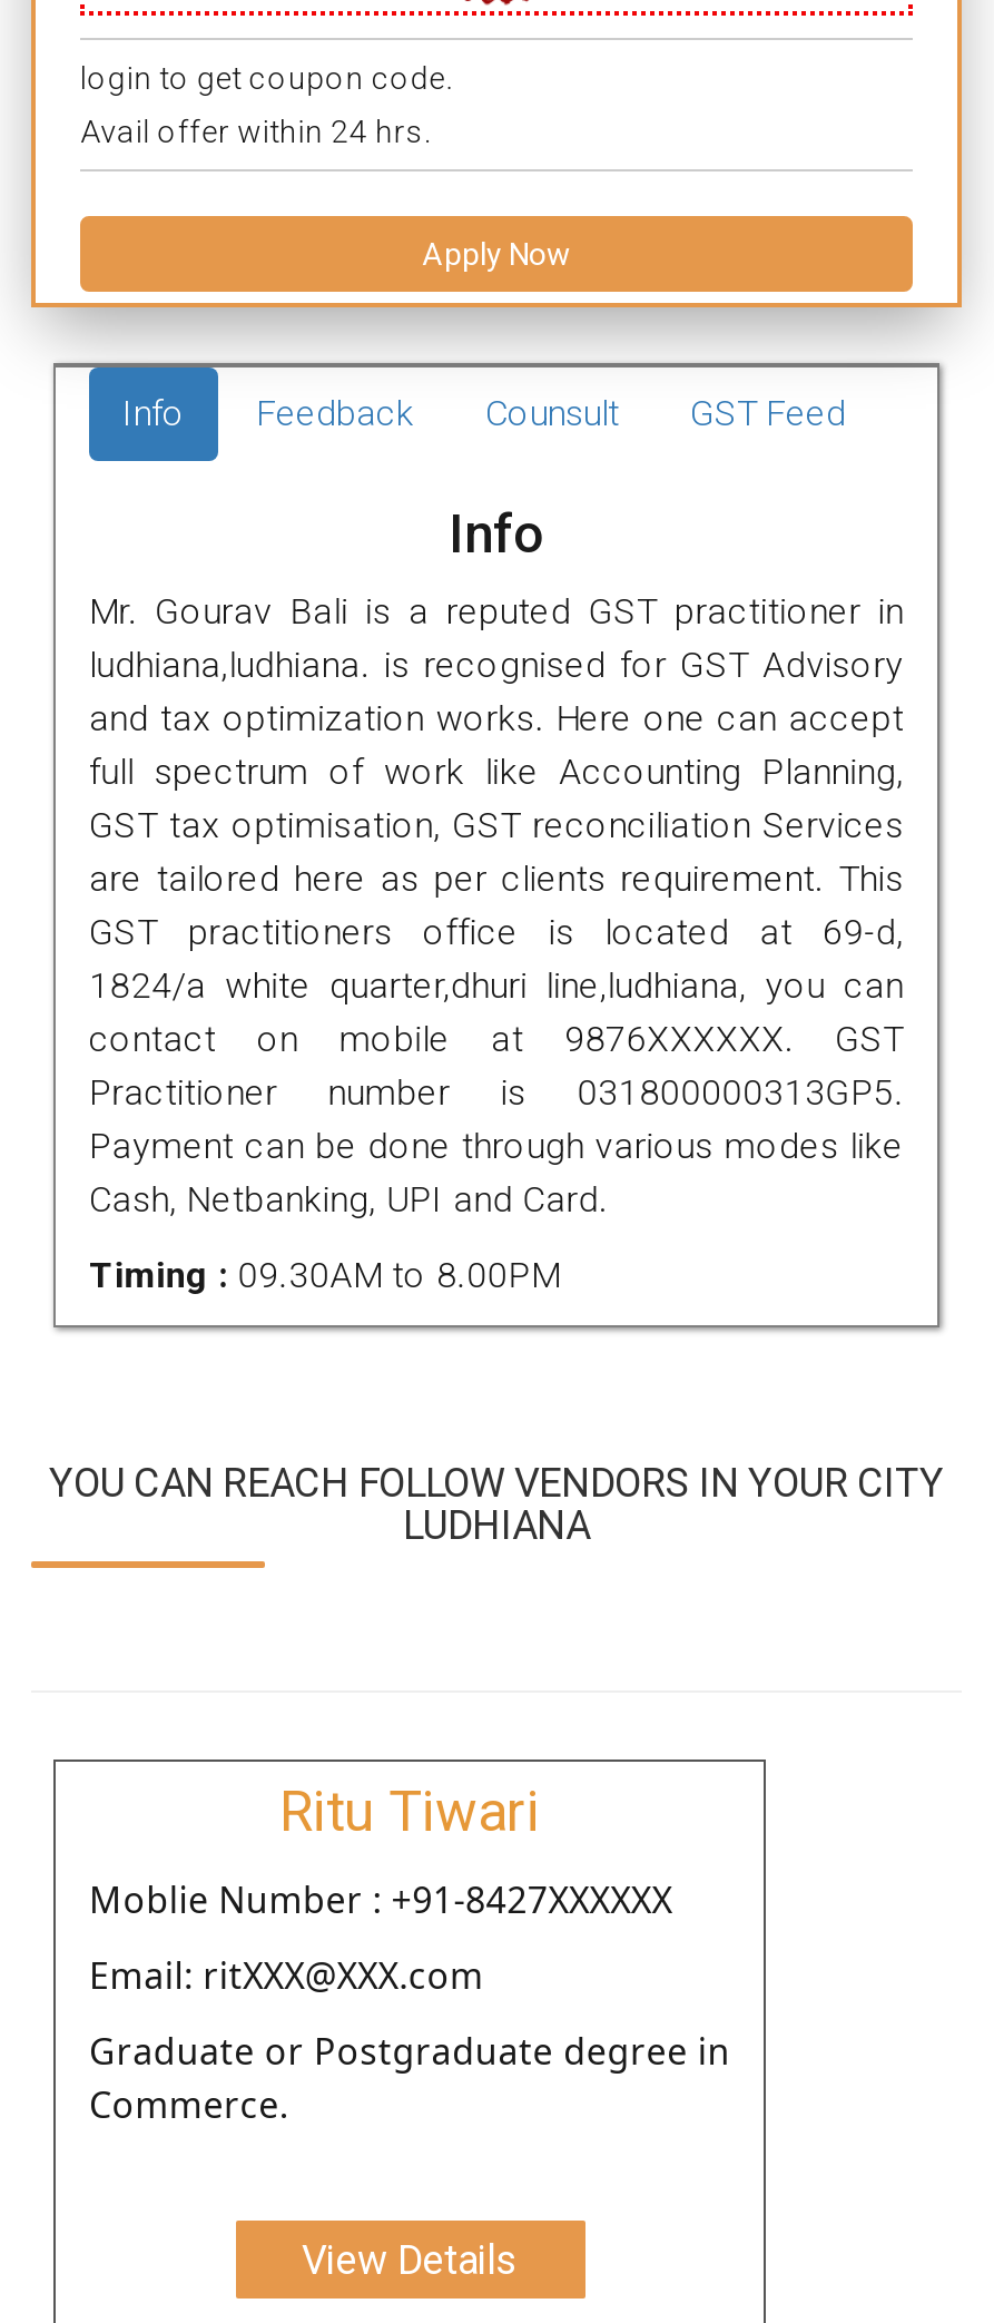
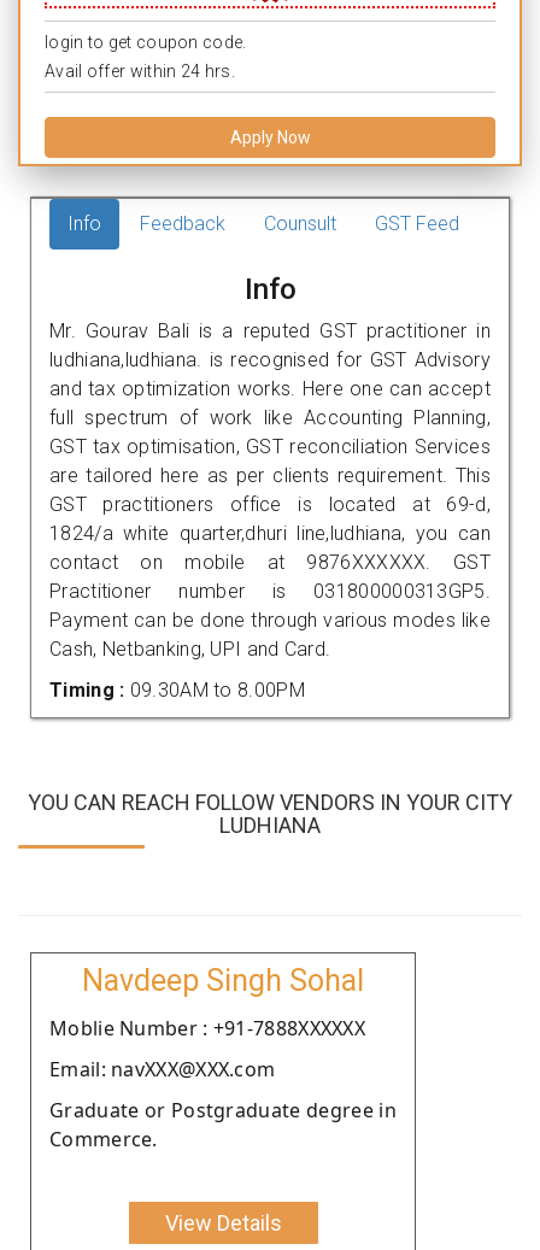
[279,1779,540,1844] Ritu Tiwari -> [82,963,364,998] Navdeep Singh Sohal
[89,1875,672,1924] Moblie Number : +91-8427XXXXXX -> [49,1015,365,1041] Moblie Number : +91-7888XXXXXX
[89,1951,484,2000] Email: ritXXX@XXX.com -> [49,1056,275,1082] Email: navXXX@XXX.com

